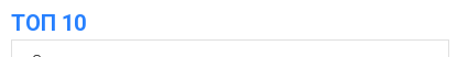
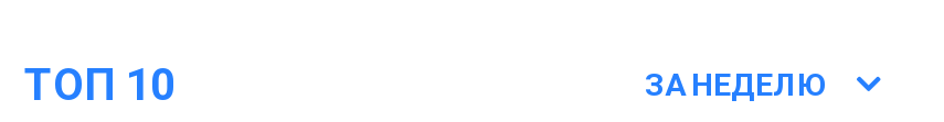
none -> [645,67,828,103] ЗА НЕДЕЛЮ

